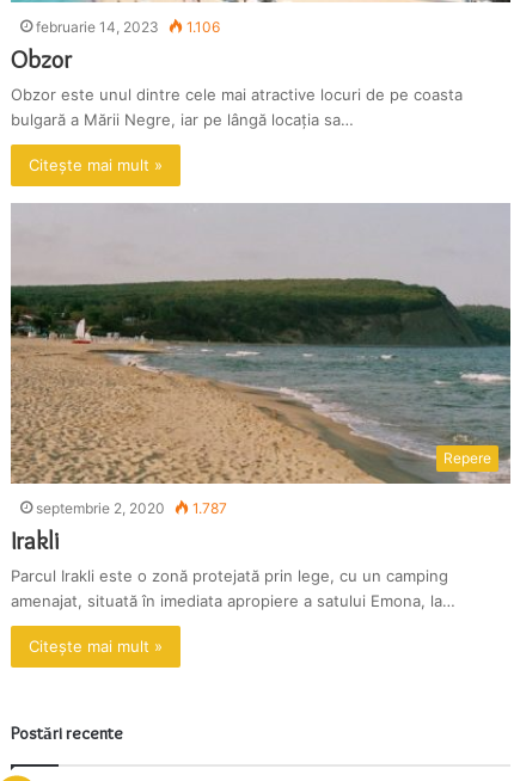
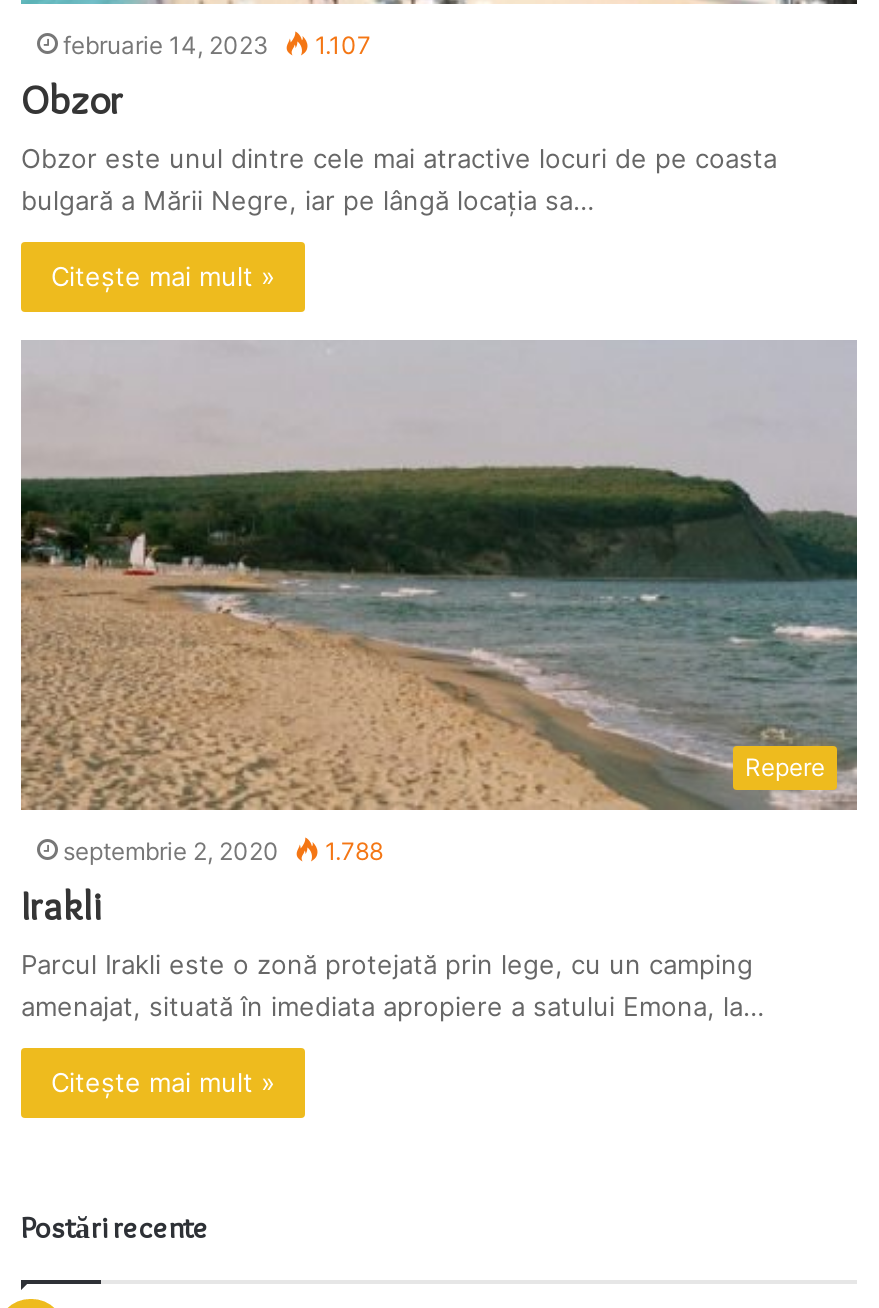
[36,17,220,35] februarie 14, 2023 1.106 -> [63,29,371,59] februarie 14, 2023 1.107
[36,500,227,518] septembrie 2, 2020 1.787 -> [63,837,383,867] septembrie 2, 2020 1.788

